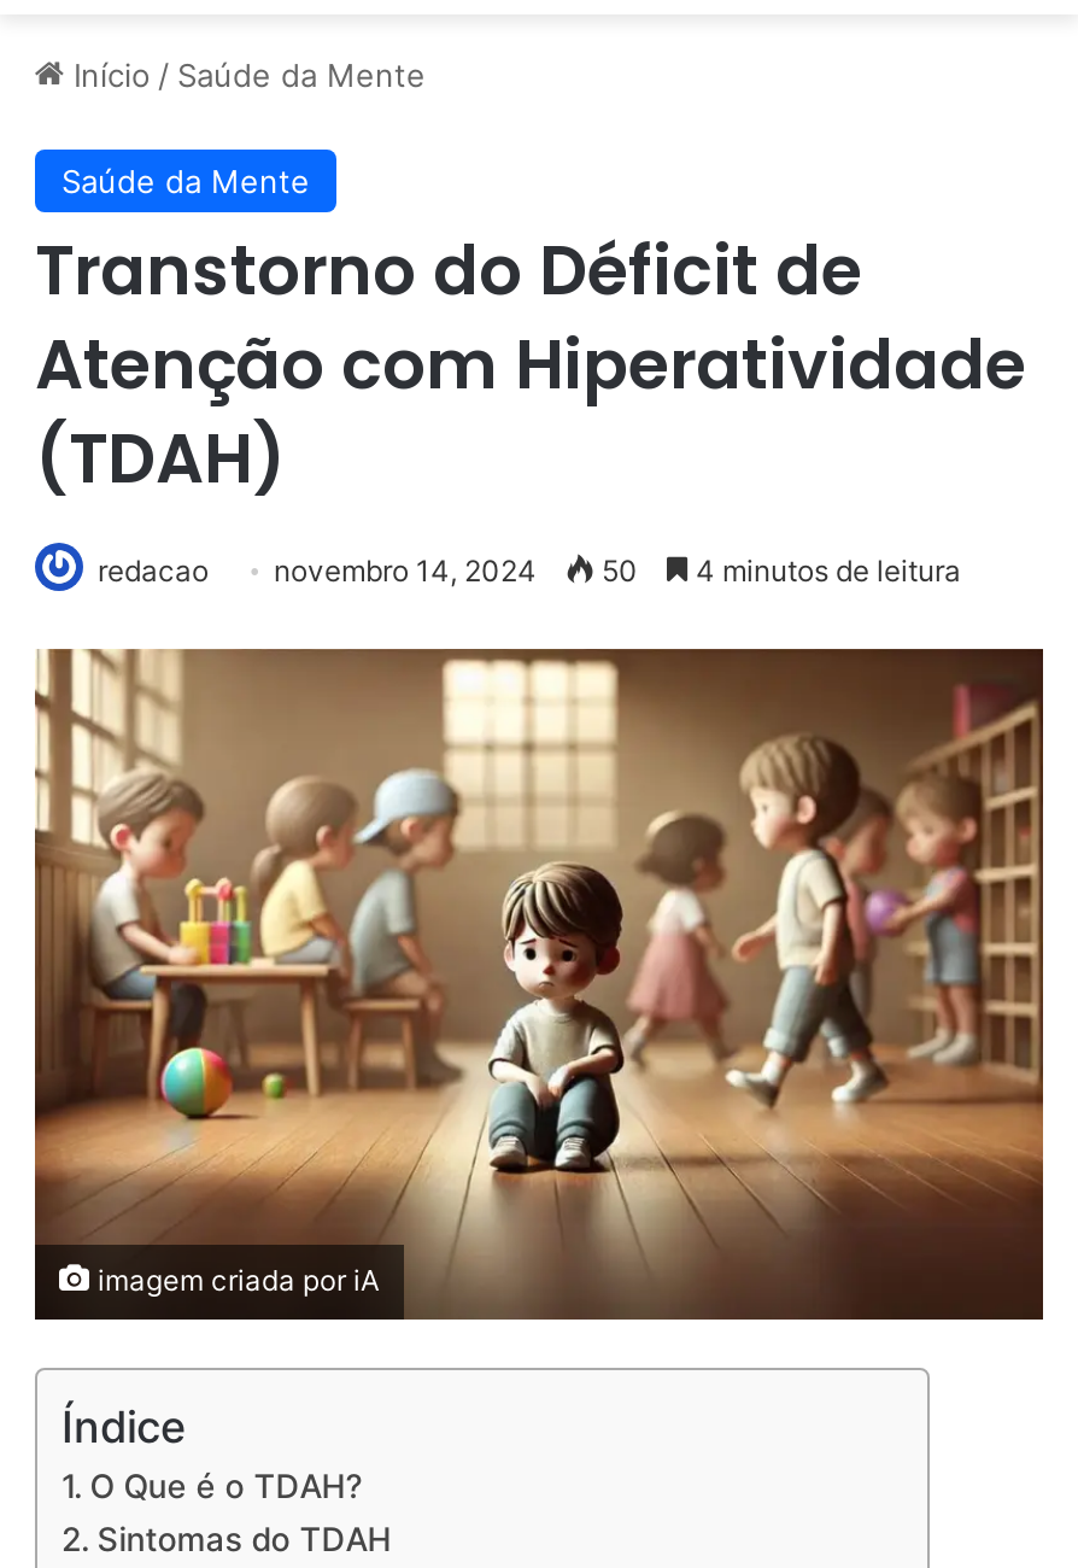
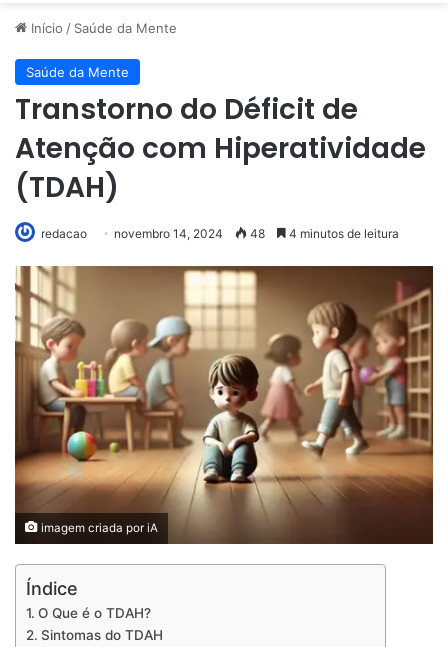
[98,551,961,588] redacao novembro 14, 2024 50 4 minutos de leitura -> [41,226,399,241] redacao novembro 14, 2024 48 4 minutos de leitura

